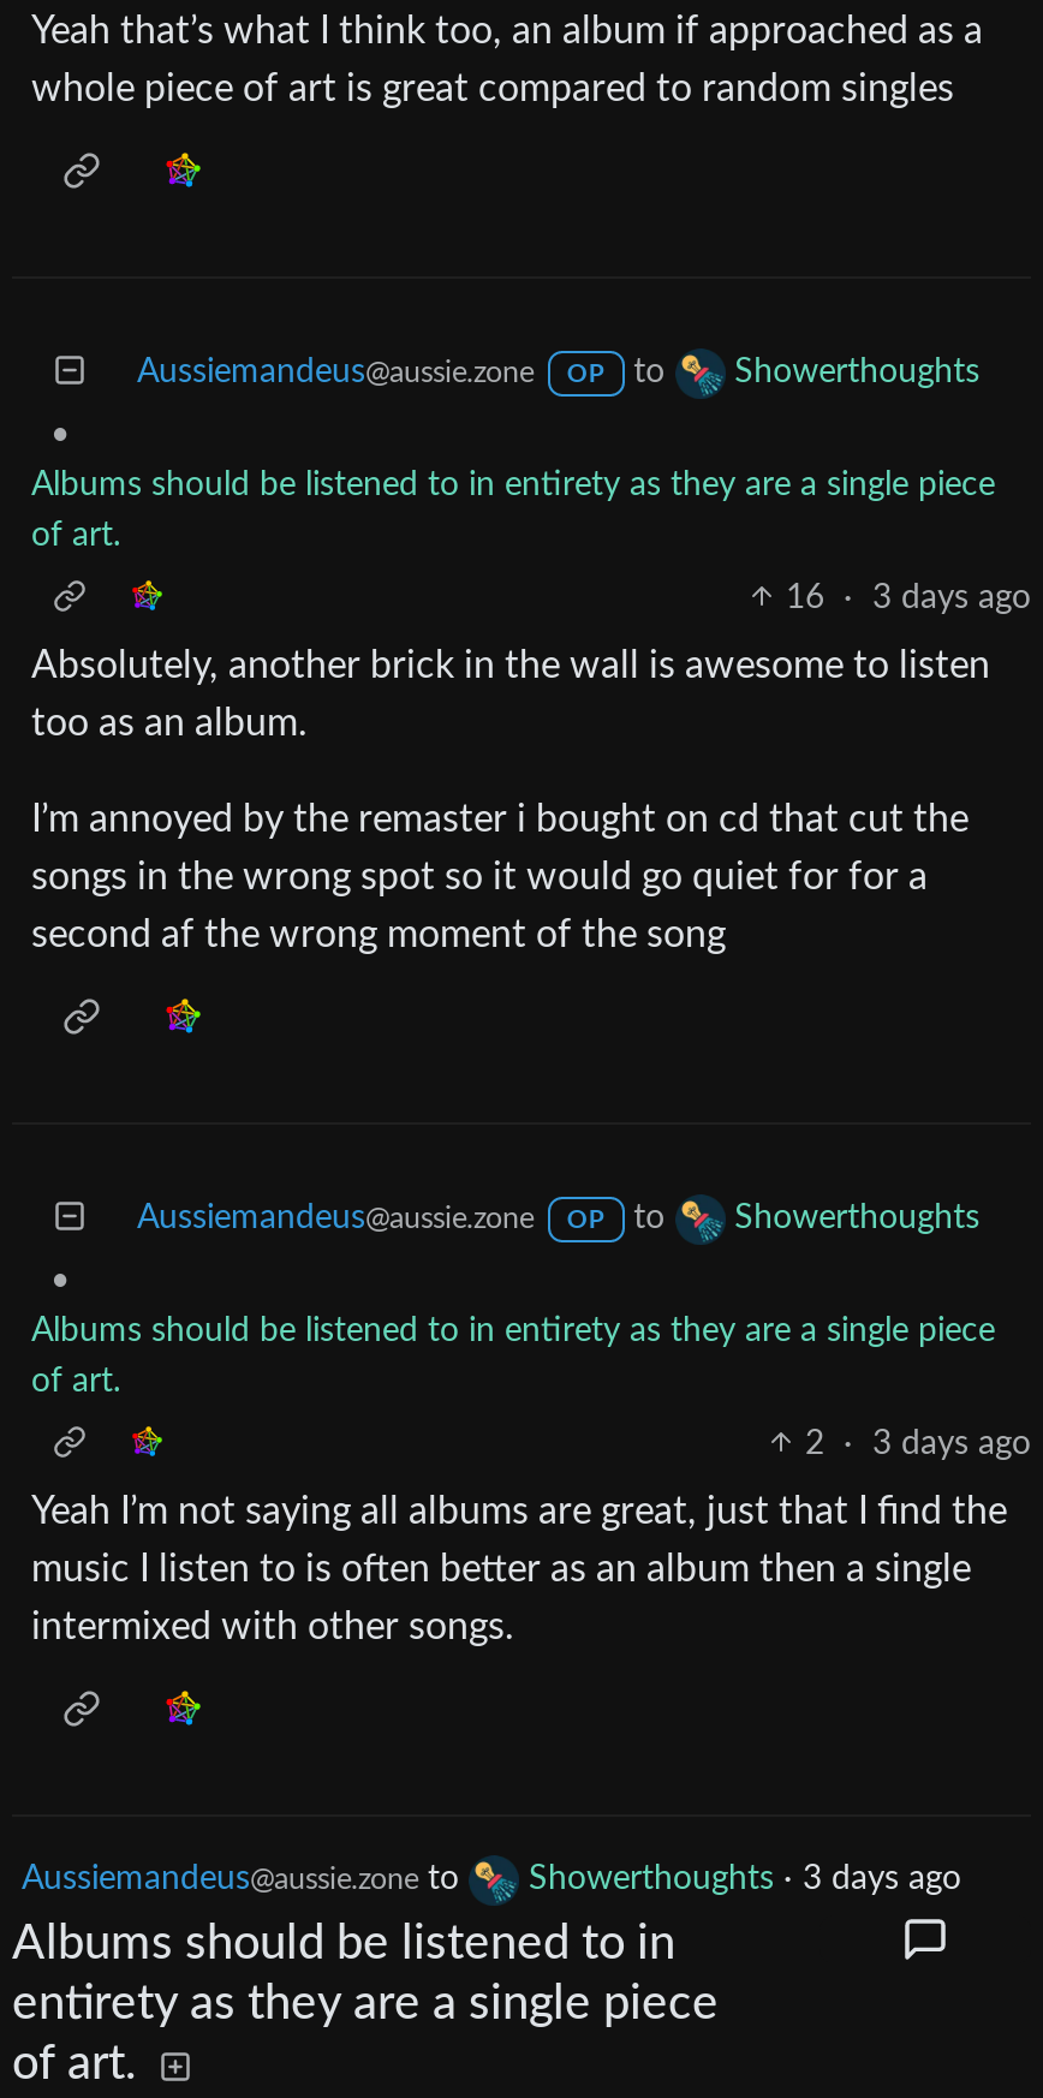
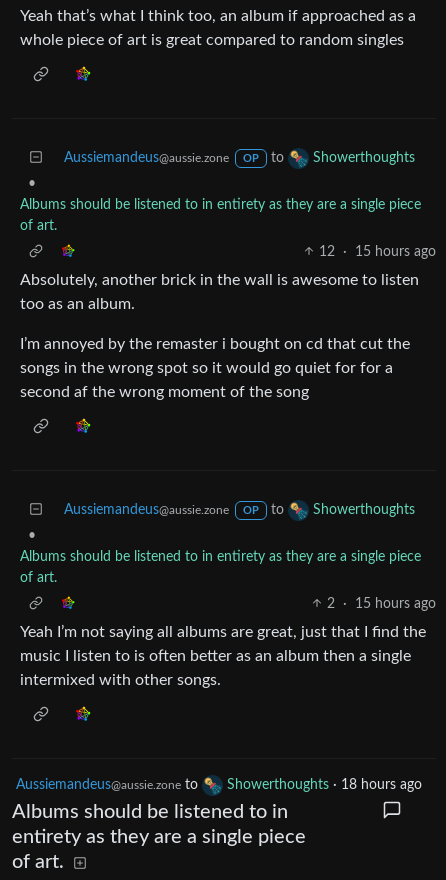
[786,580,1031,614] 16 · 3 days ago -> [319,244,436,258] 12 · 15 hours ago
[805,1426,1031,1460] 2 · 3 days ago -> [327,596,436,610] 2 · 15 hours ago
[529,1862,961,1895] Showerthoughts · 3 days ago -> [227,778,422,792] Showerthoughts · 18 hours ago

